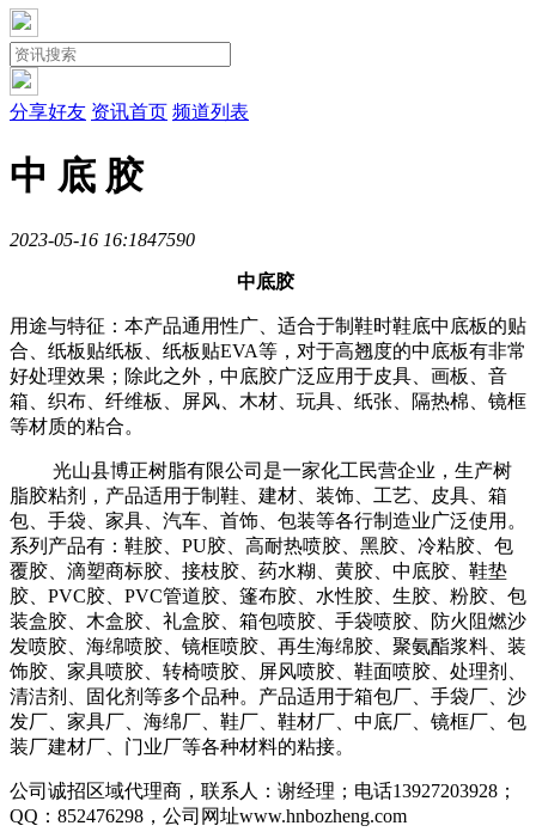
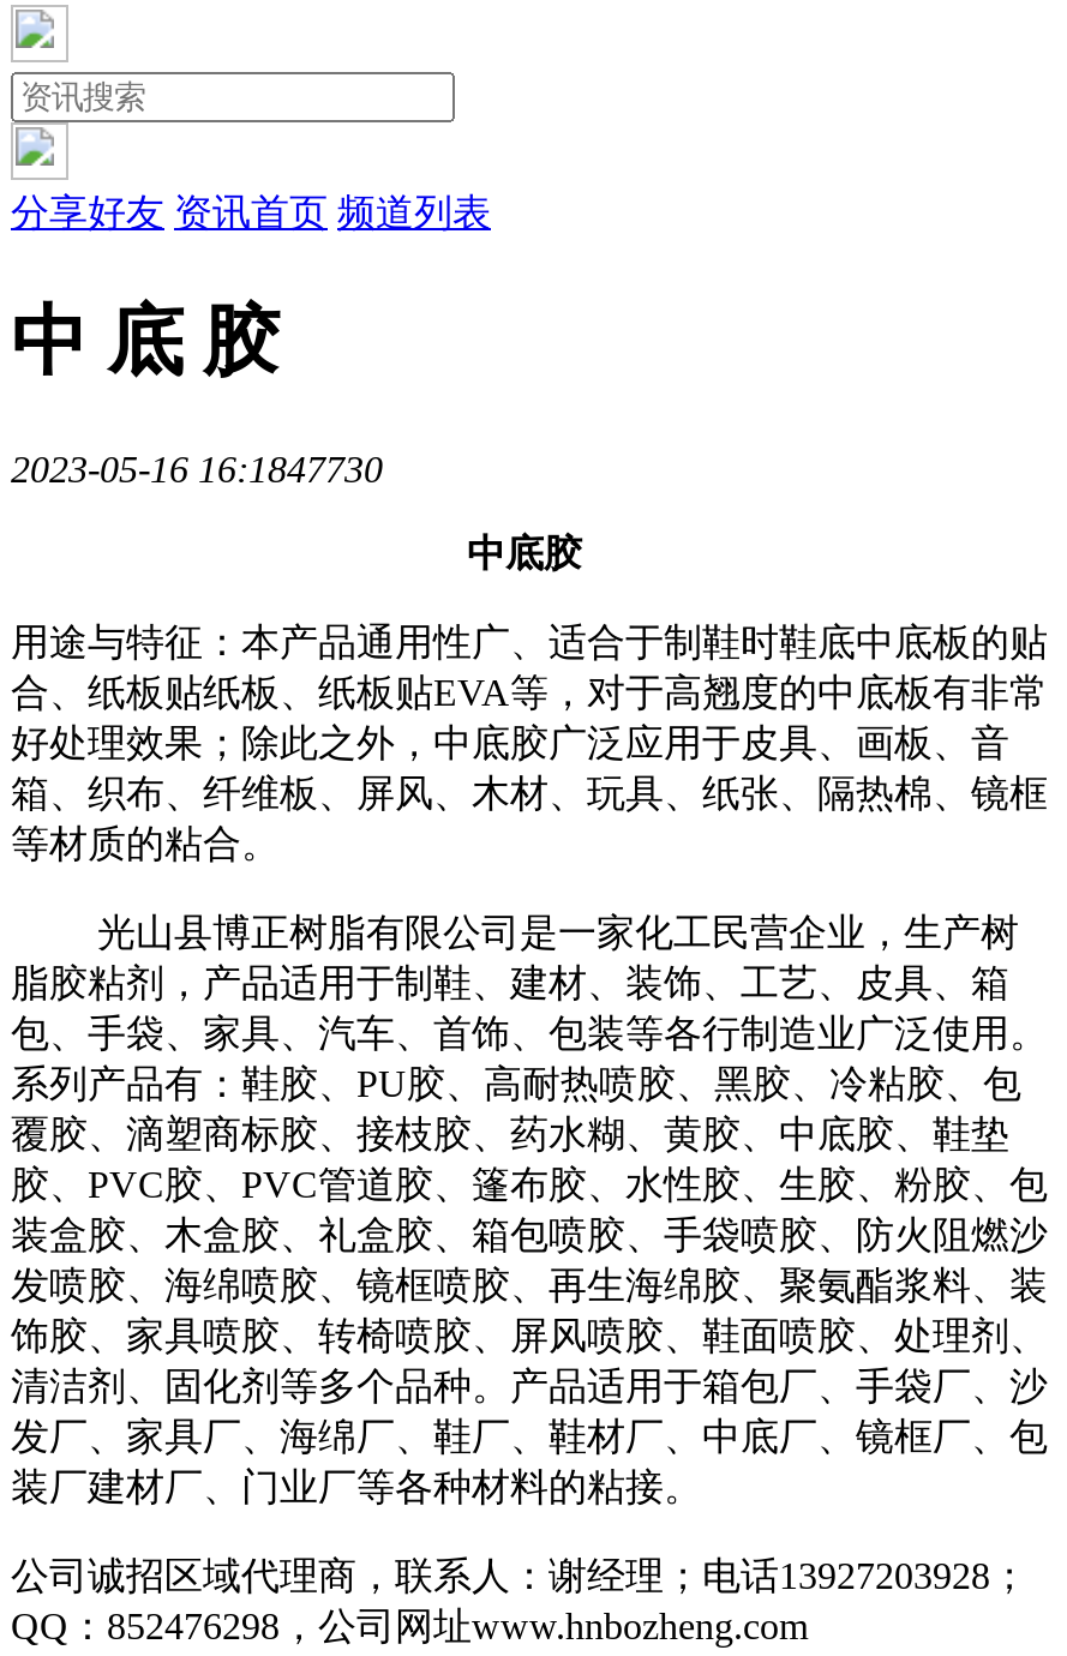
[10,229,195,250] 2023-05-16 16:1847590 -> [11,449,383,489] 2023-05-16 16:1847730

